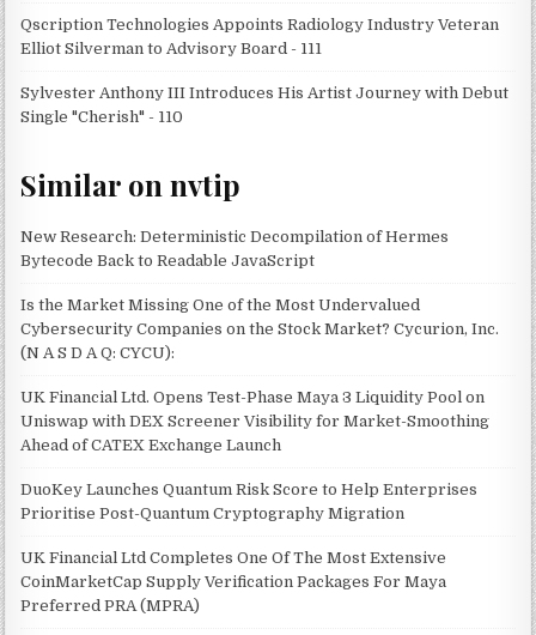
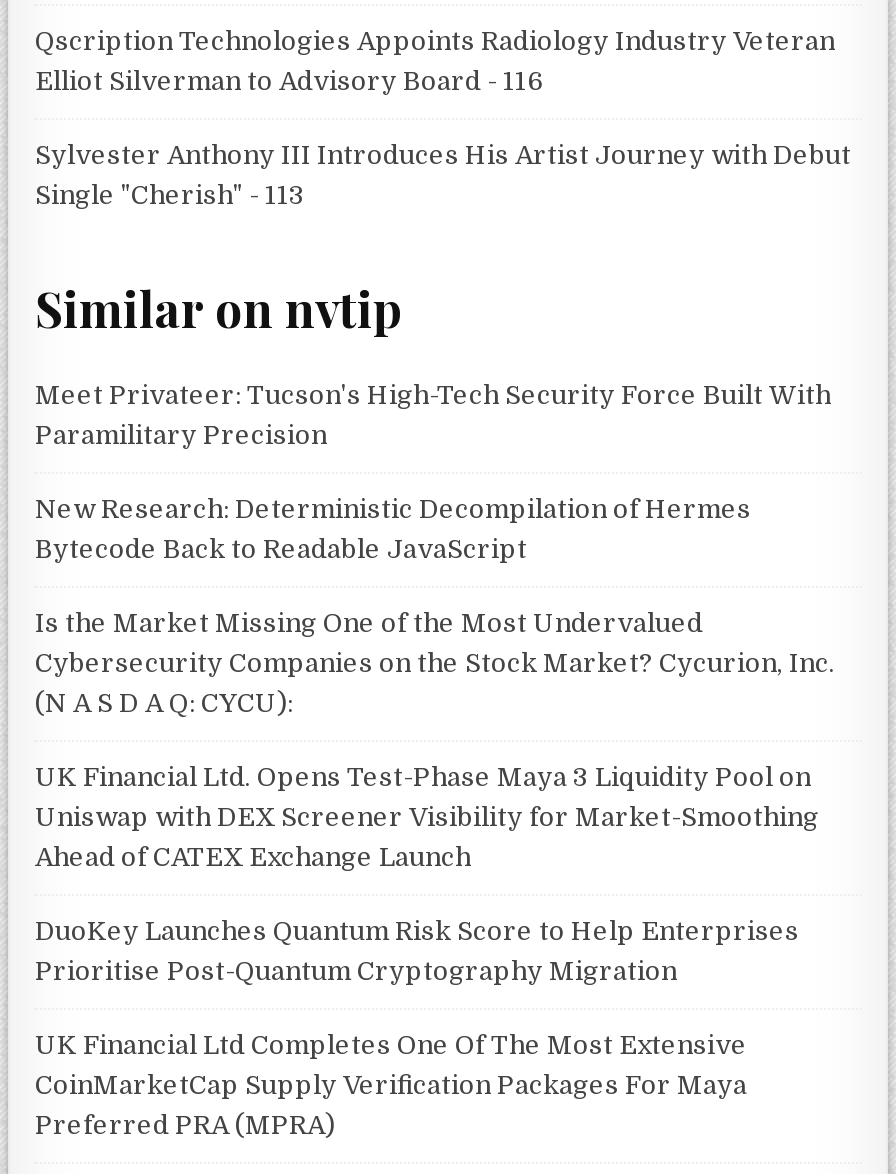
[21,39,322,57] Elliot Silverman to Advisory Board - 111 -> [35,65,543,95] Elliot Silverman to Advisory Board - 116
[21,107,184,125] Single "Cherish" - 110 -> [35,179,305,209] Single "Cherish" - 113
none -> [35,381,831,451] Meet Privateer: Tucson's High-Tech Security Force Built With | Paramilitary Precision

